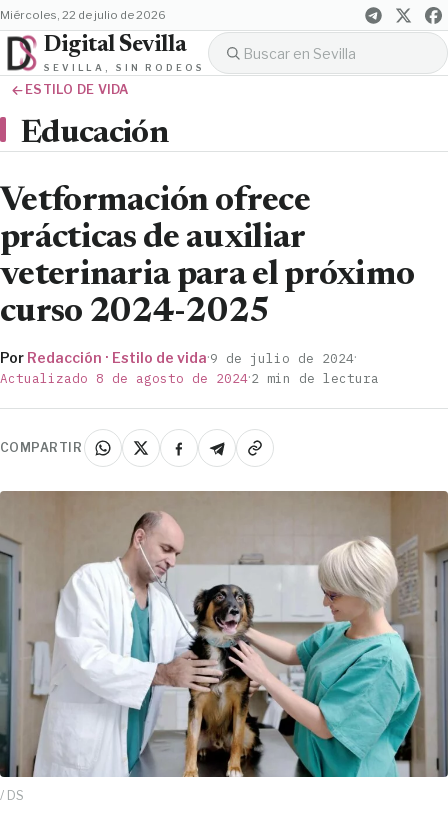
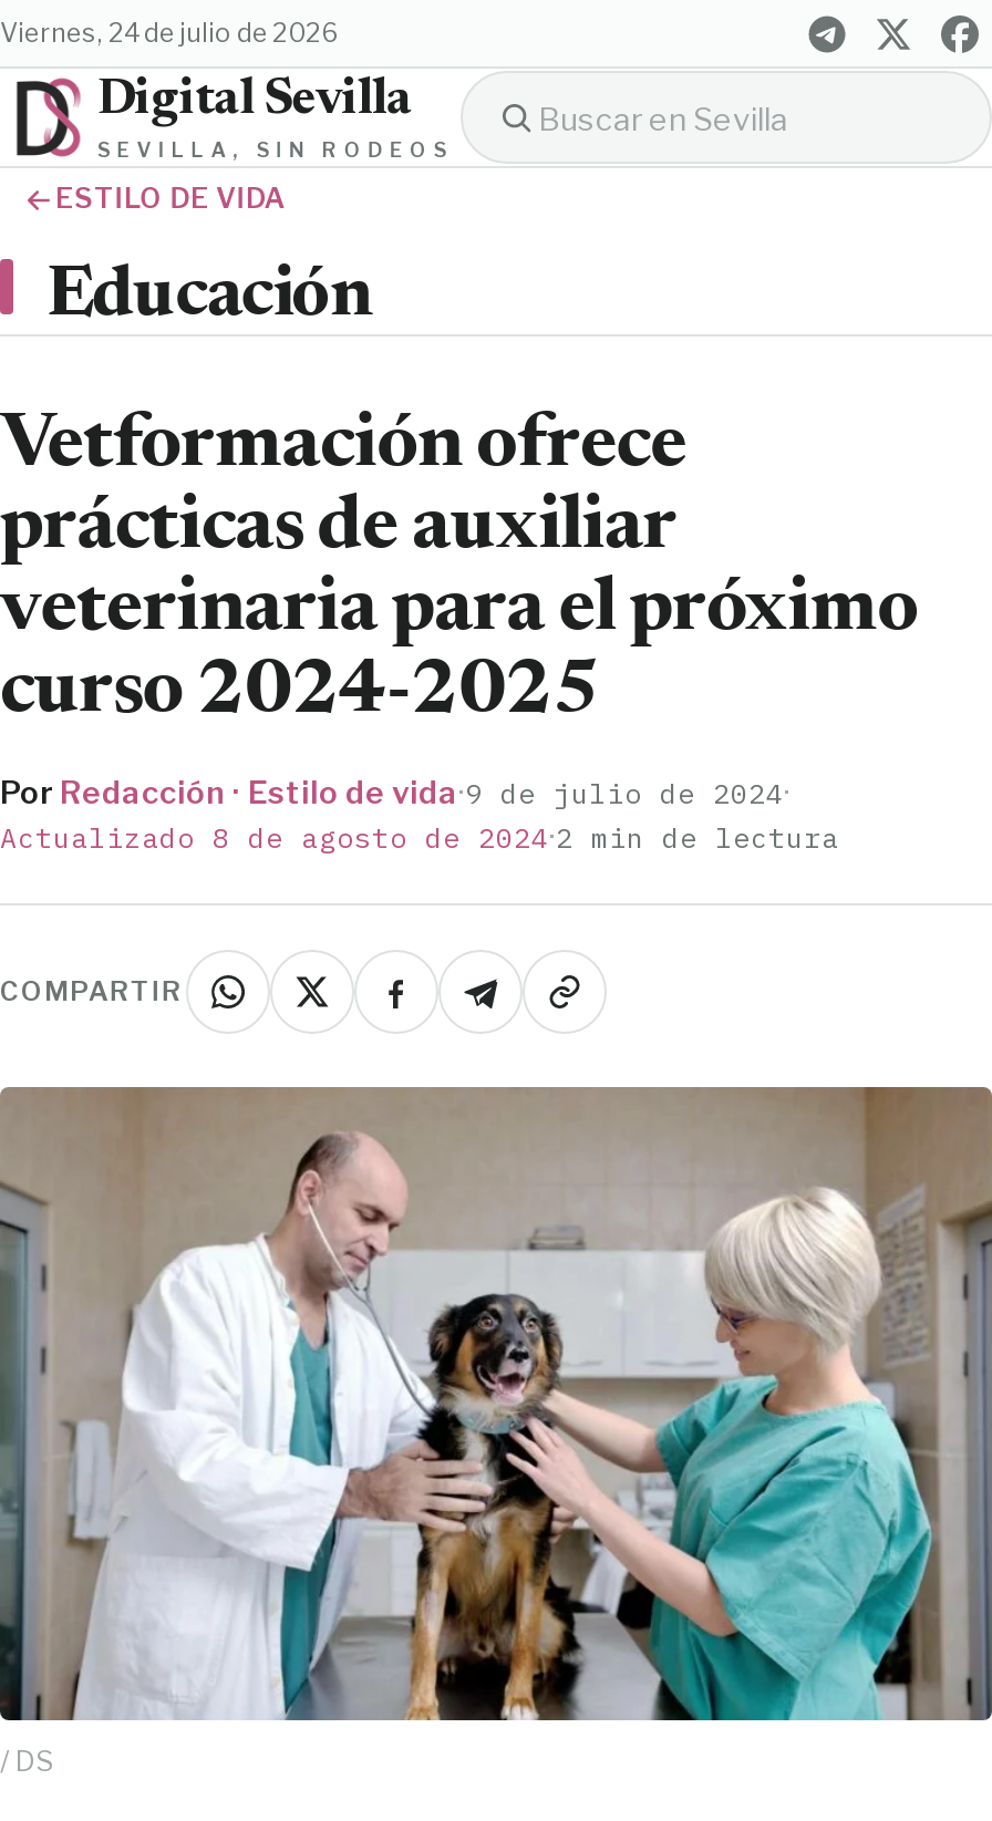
[10,8,166,22] miércoles, 22 de julio de 2026 -> [18,18,339,49] viernes, 24 de julio de 2026

